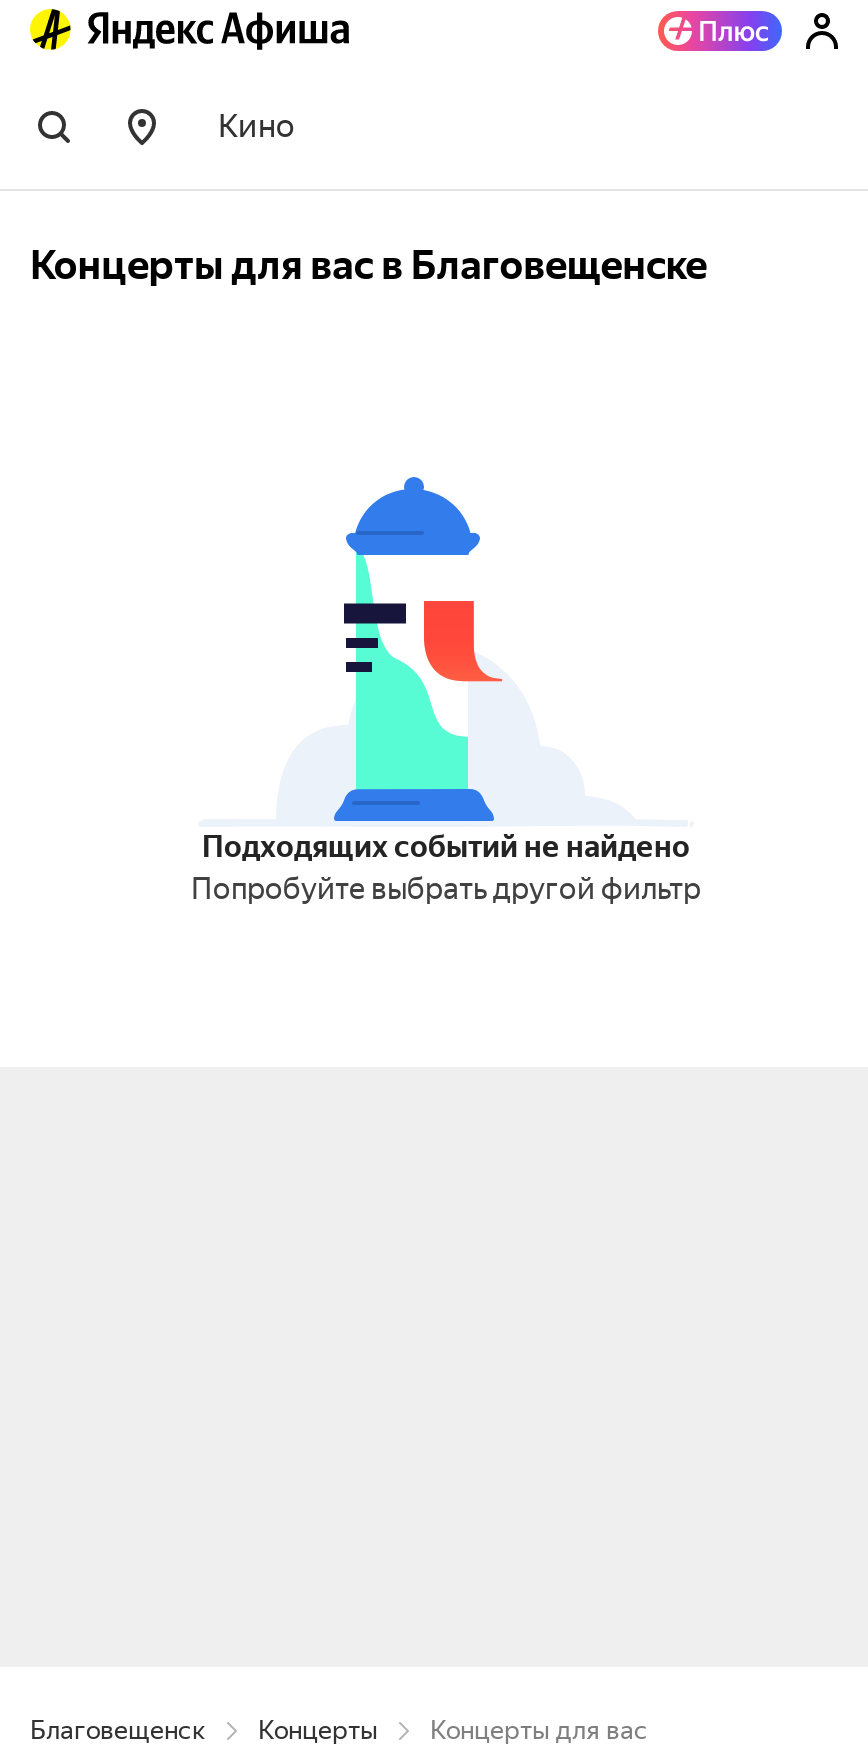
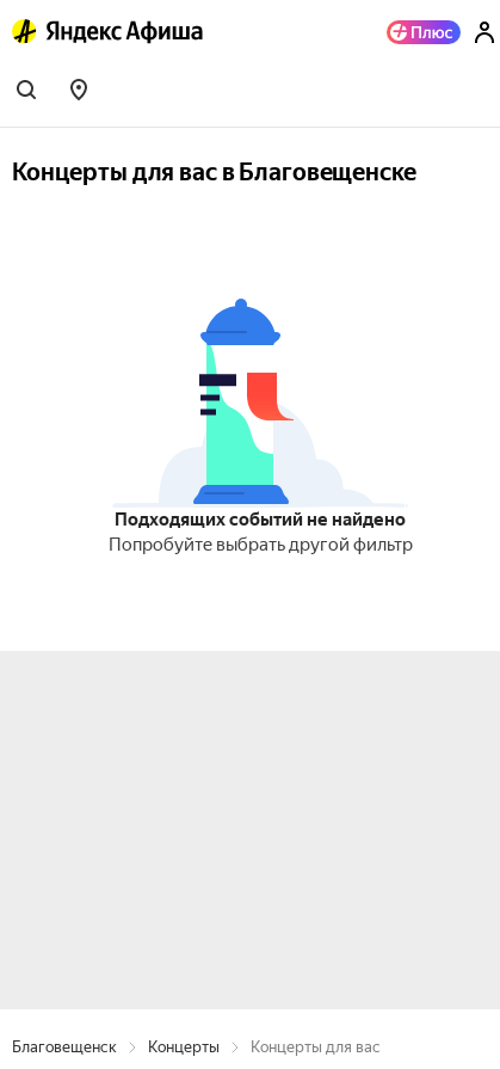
[218,107,294,145] Кино -> none

